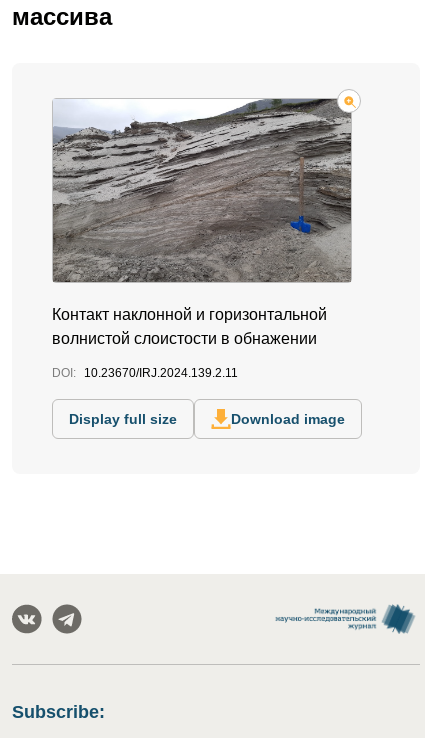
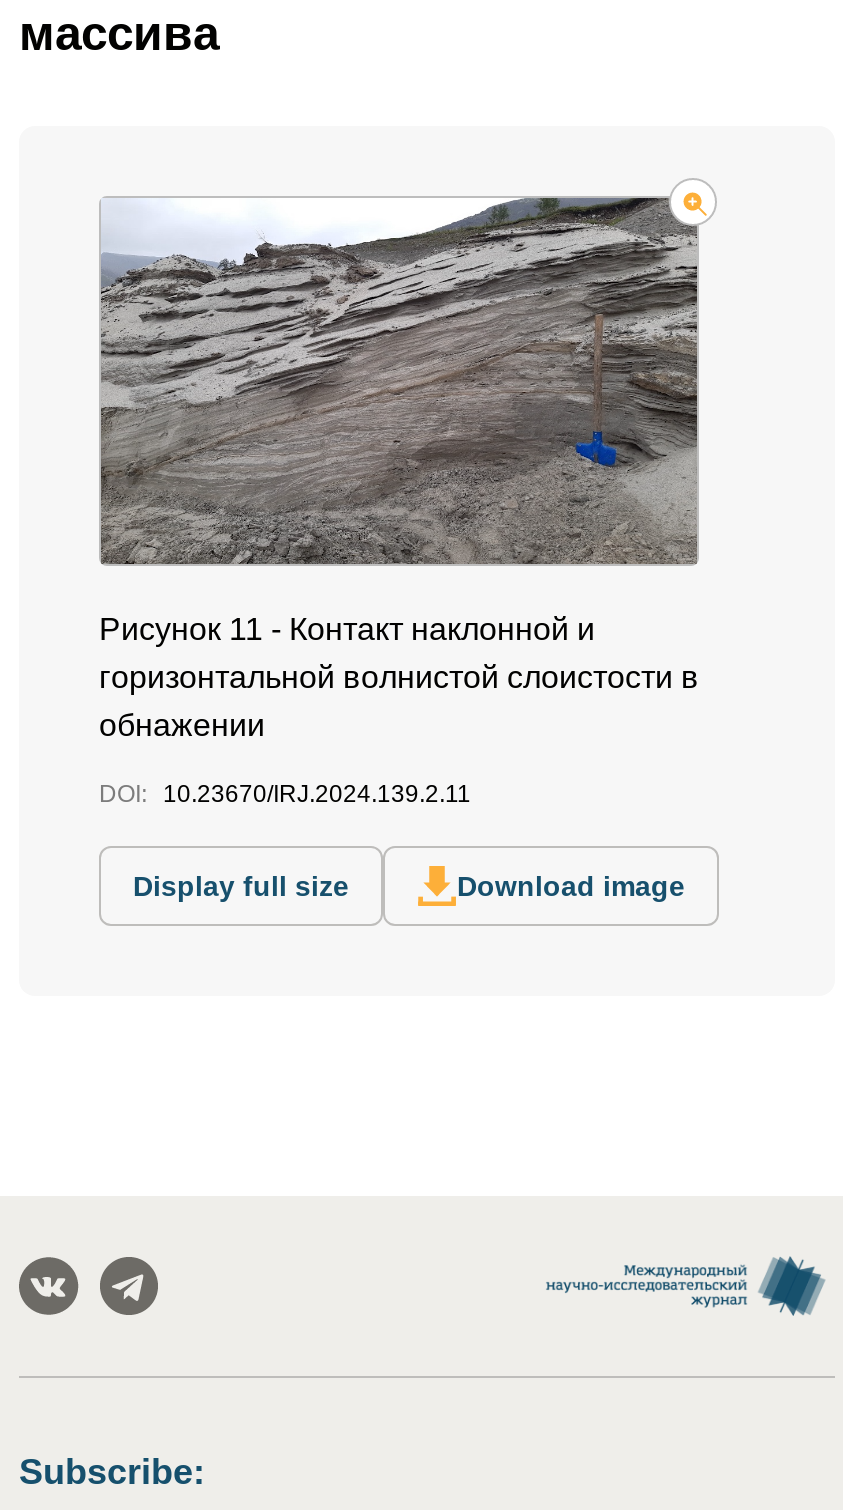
[52,306,327,347] Контакт наклонной и горизонтальной | волнистой слоистости в обнажении -> [99,613,699,743] Рисунок 11 - Контакт наклонной и | горизонтальной волнистой слоистости в | обнажении

